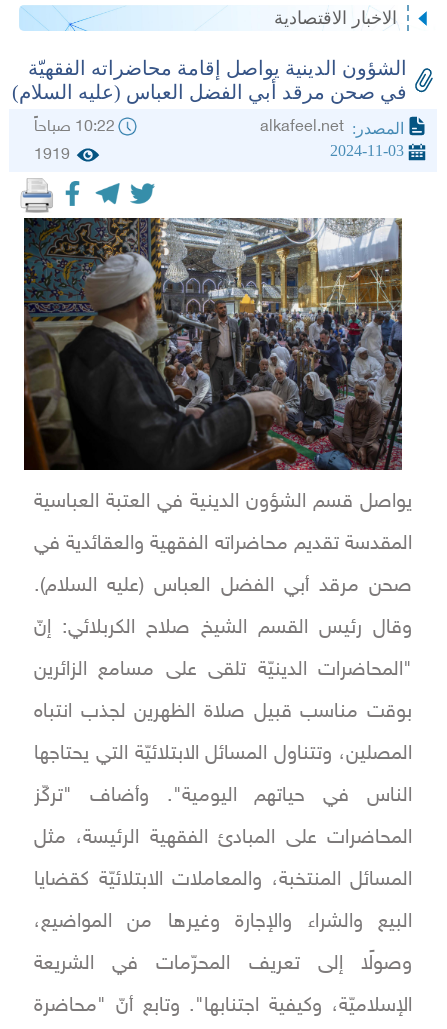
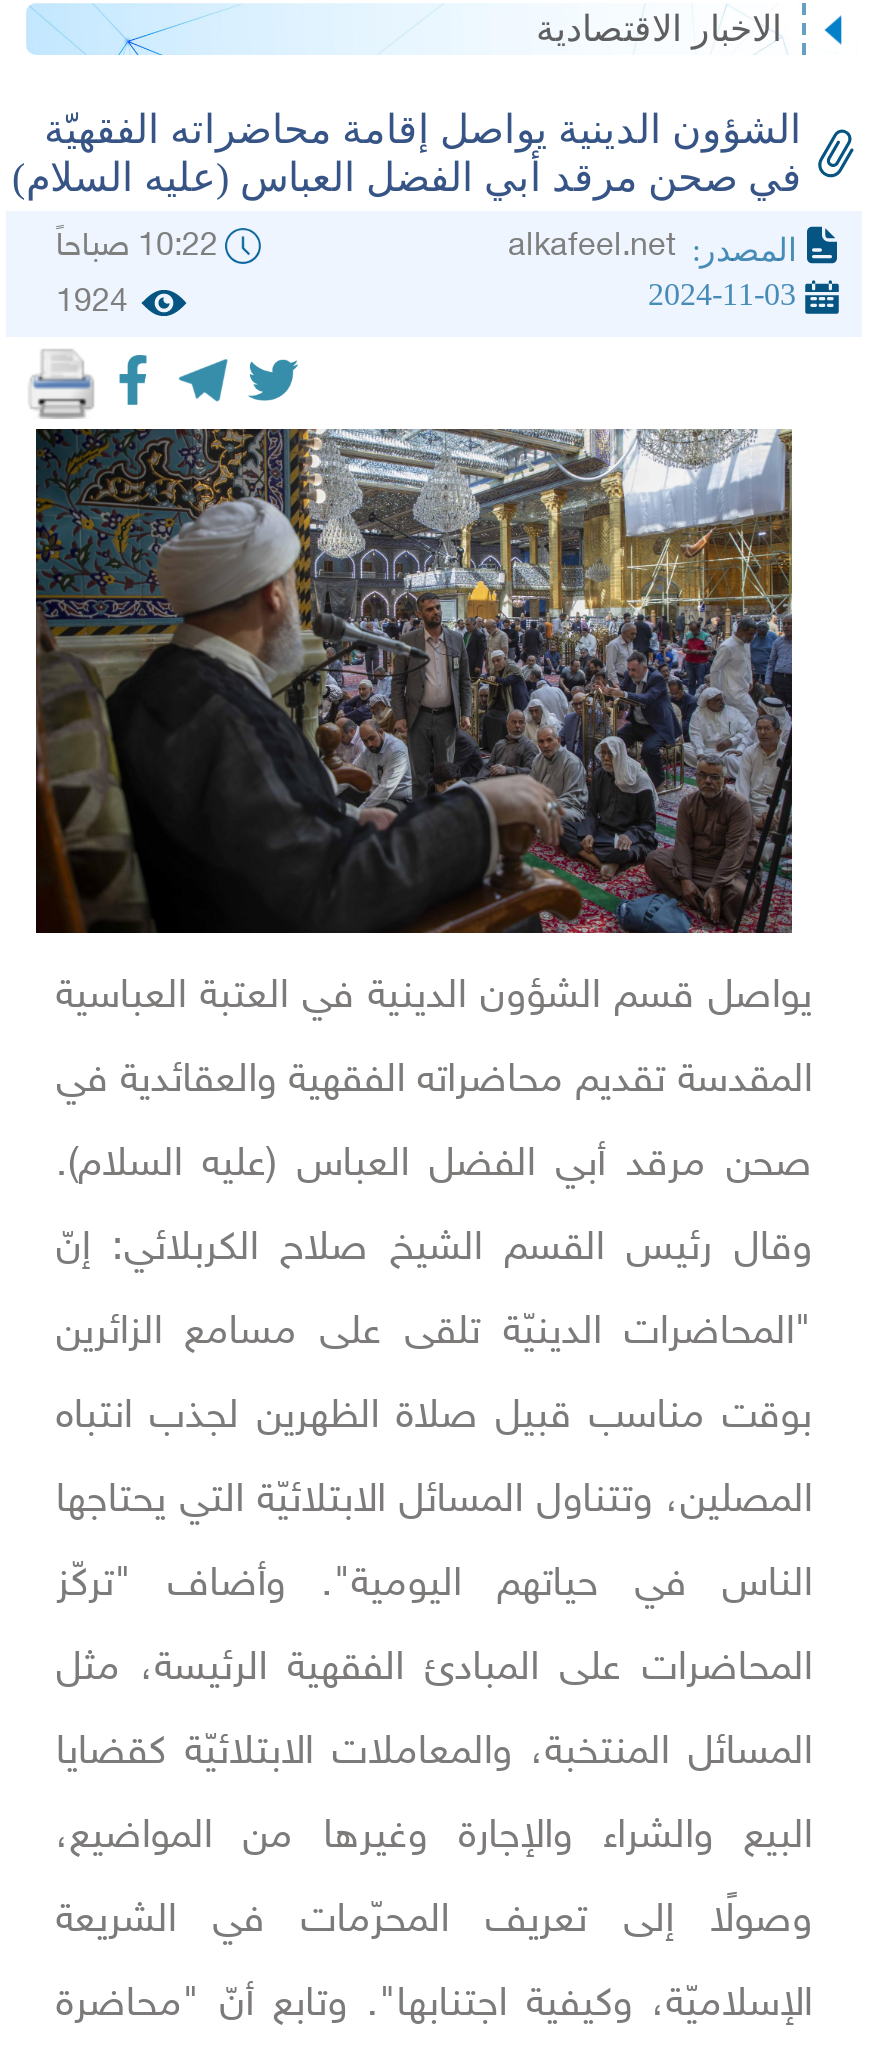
[34,146,70,165] 1919 -> [56,285,128,323] 1924

